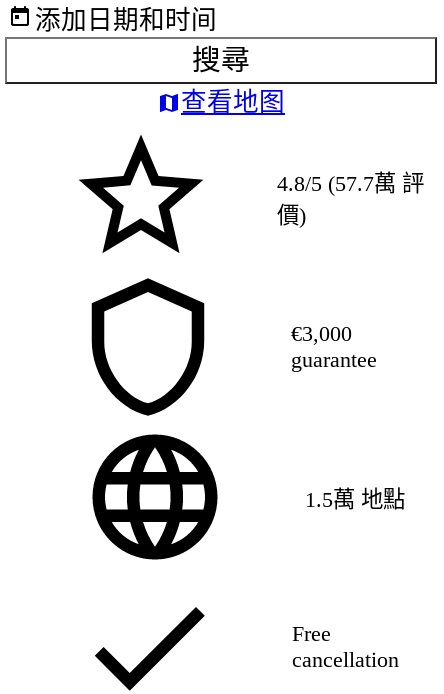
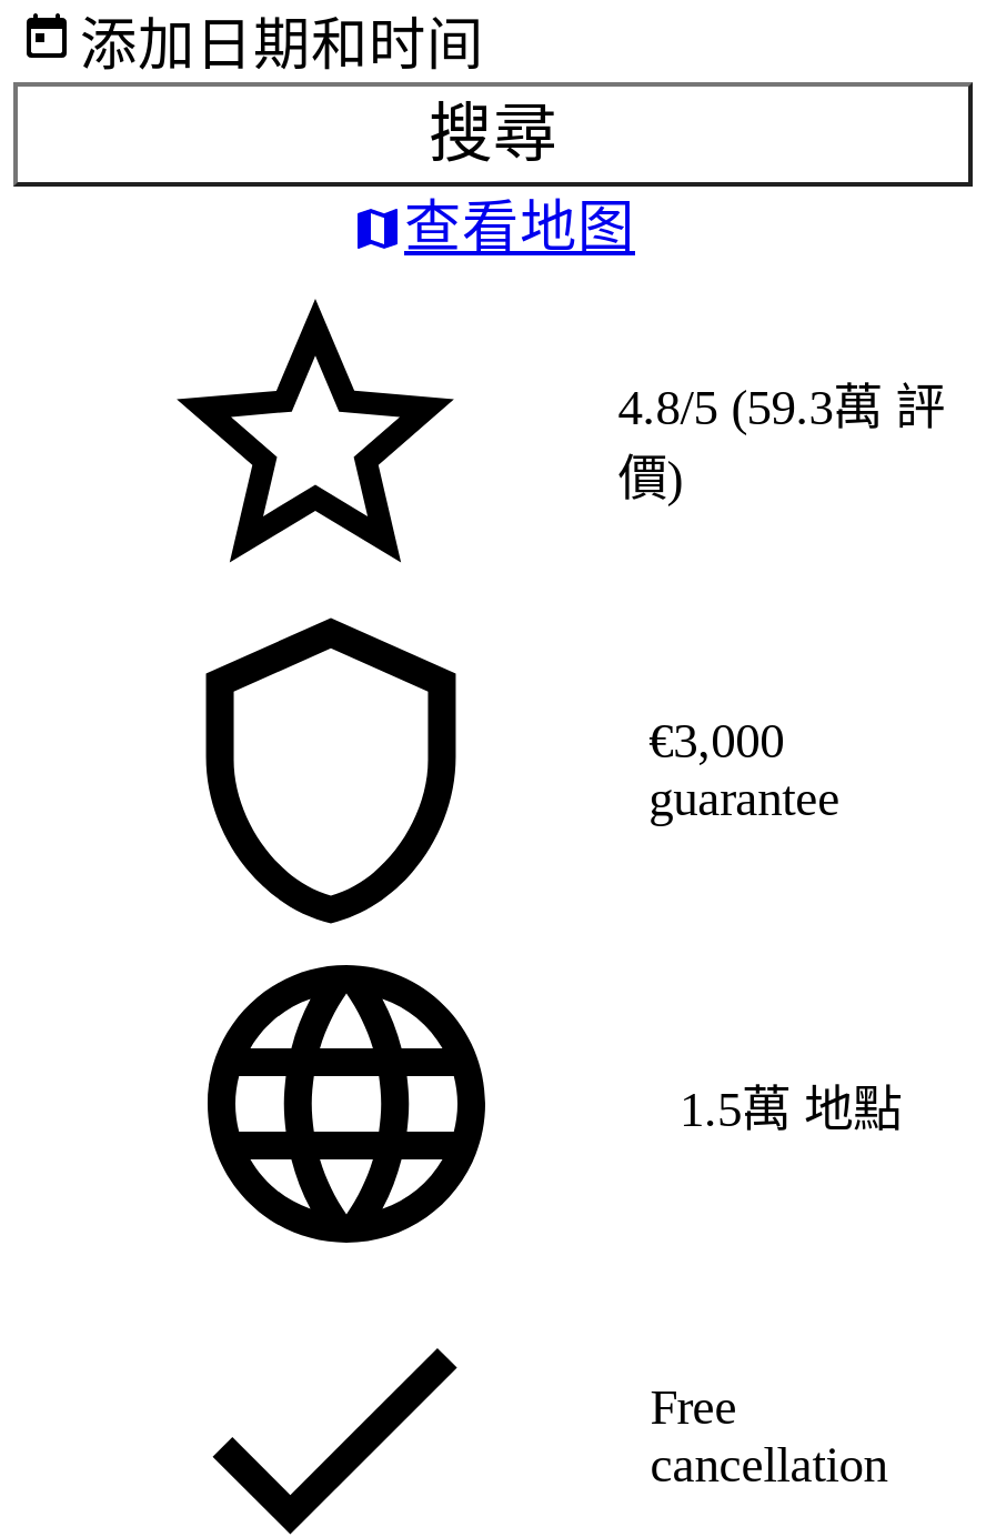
[277,171,424,196] 4.8/5 (57.7萬 評 -> [618,381,944,436] 4.8/5 (59.3萬 評

